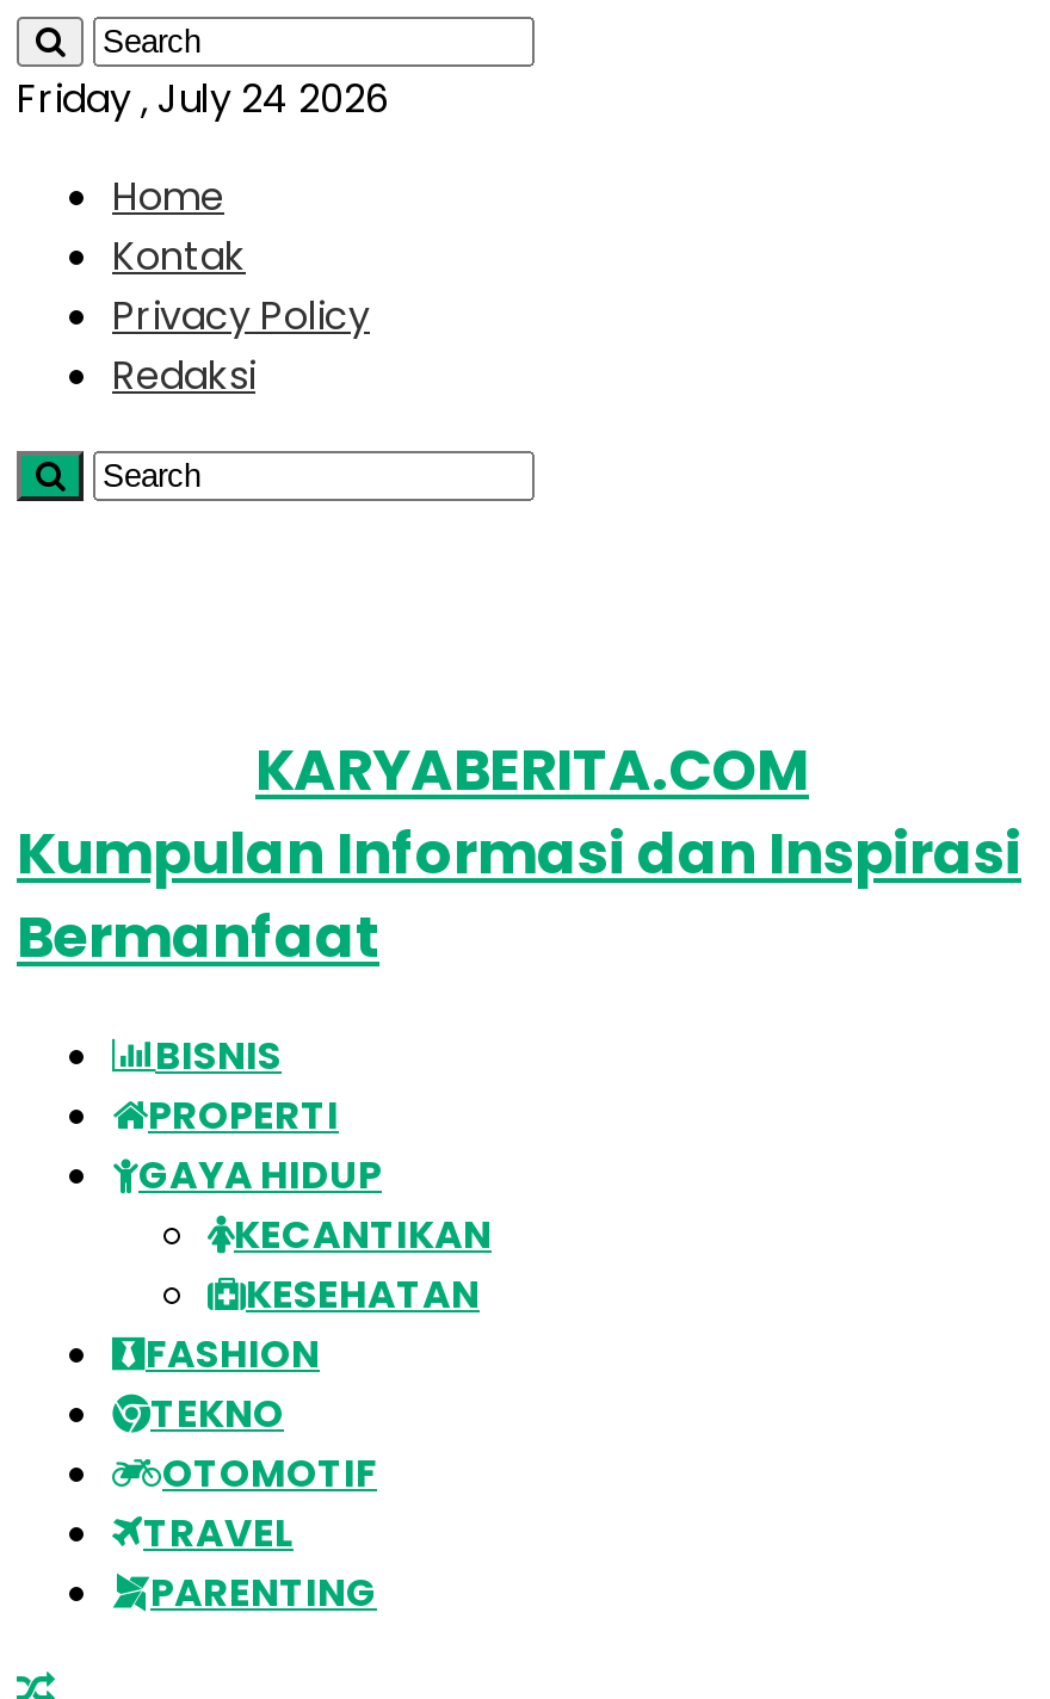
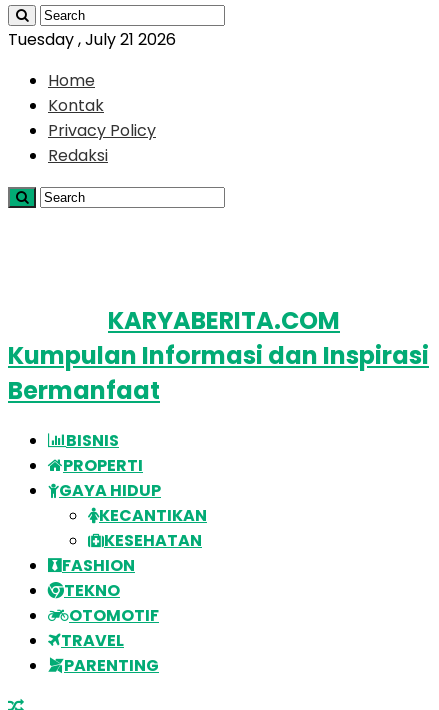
[17,72,389,126] Friday , July 24 2026 -> [8,28,176,51] Tuesday , July 21 2026

